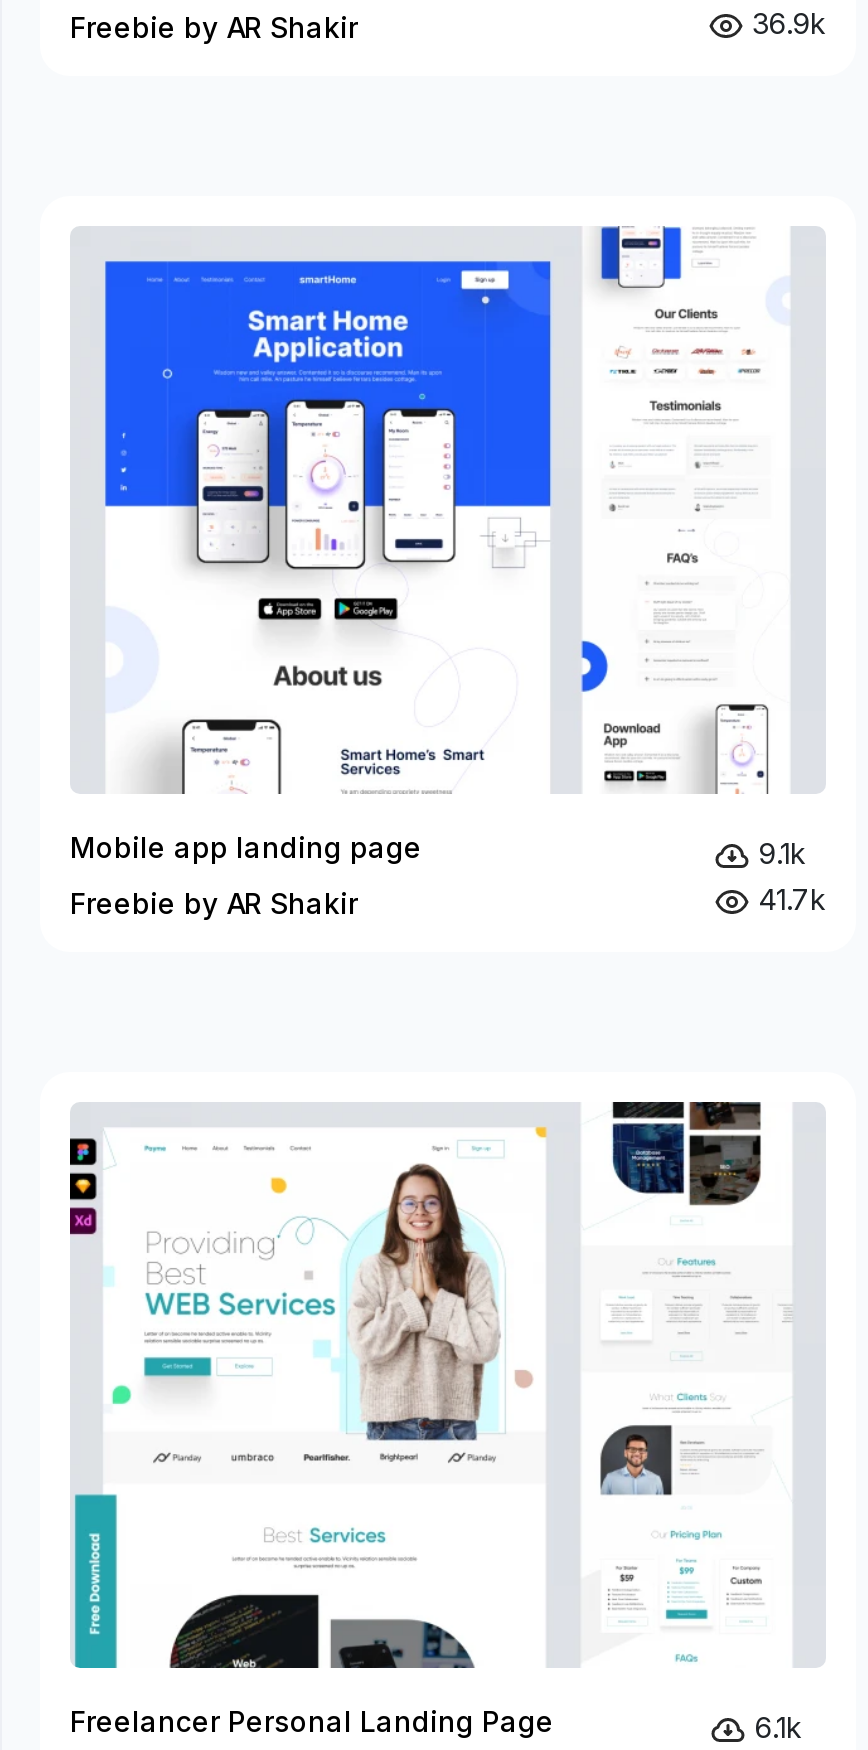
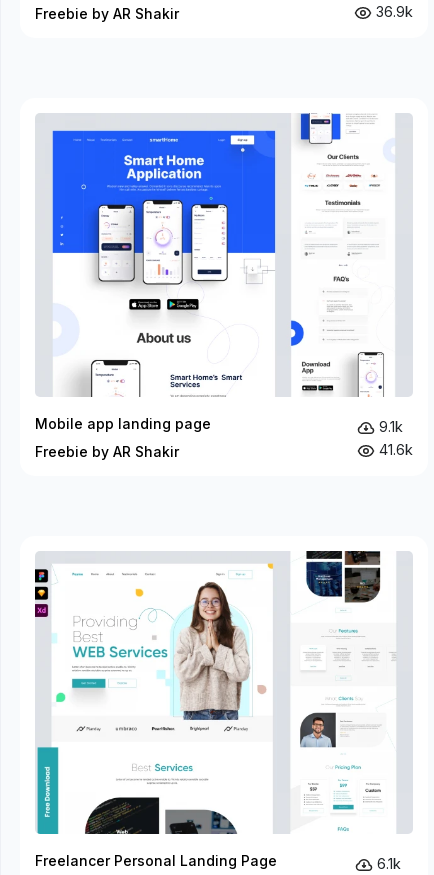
[758,881,826,915] 41.7k -> [379,440,413,457] 41.6k

